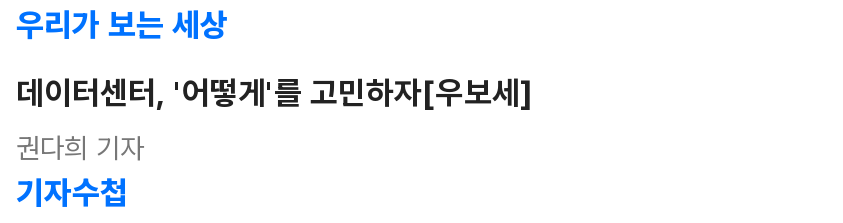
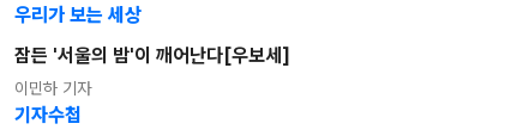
[16,73,534,111] 데이터센터, '어떻게'를 고민하자[우보세] -> [14,44,290,66] 잠든 '서울의 밤'이 깨어난다[우보세]
[16,131,144,163] 권다희 기자 -> [14,78,91,97] 이민하 기자

